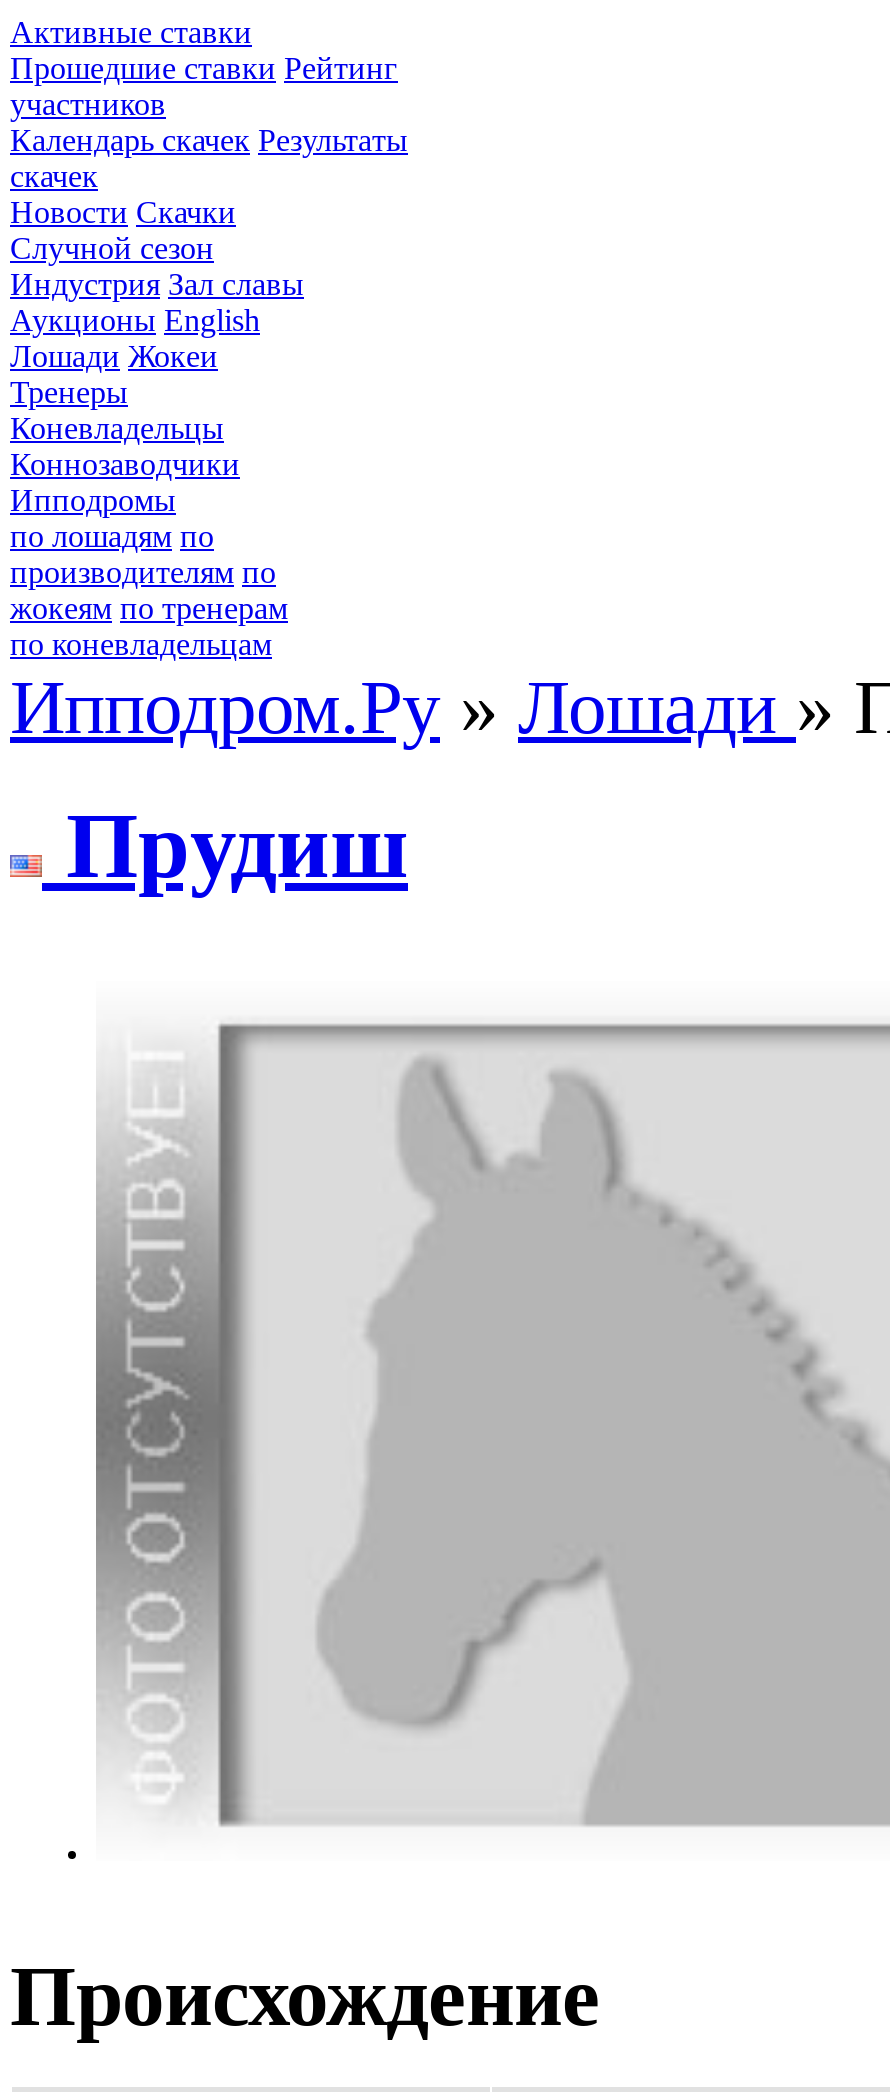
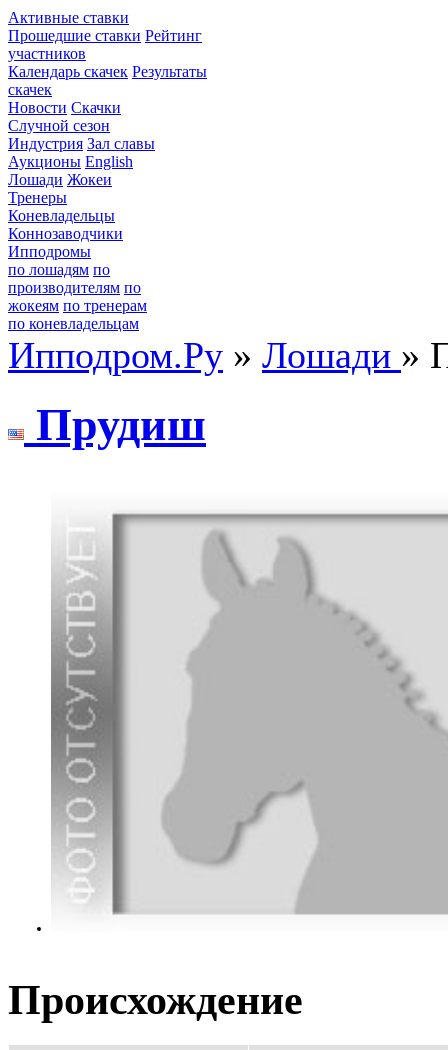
[42,796,408,898] Пpудиш -> [24,399,206,450] Прудиш

